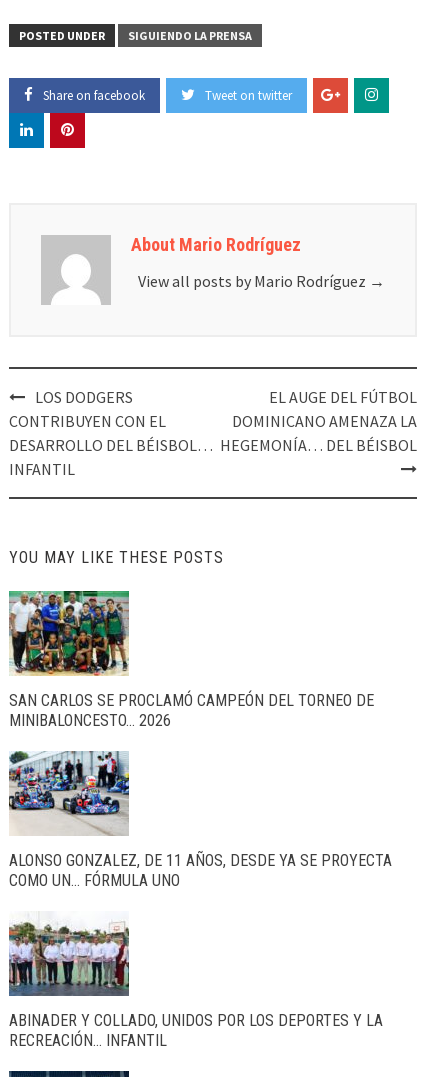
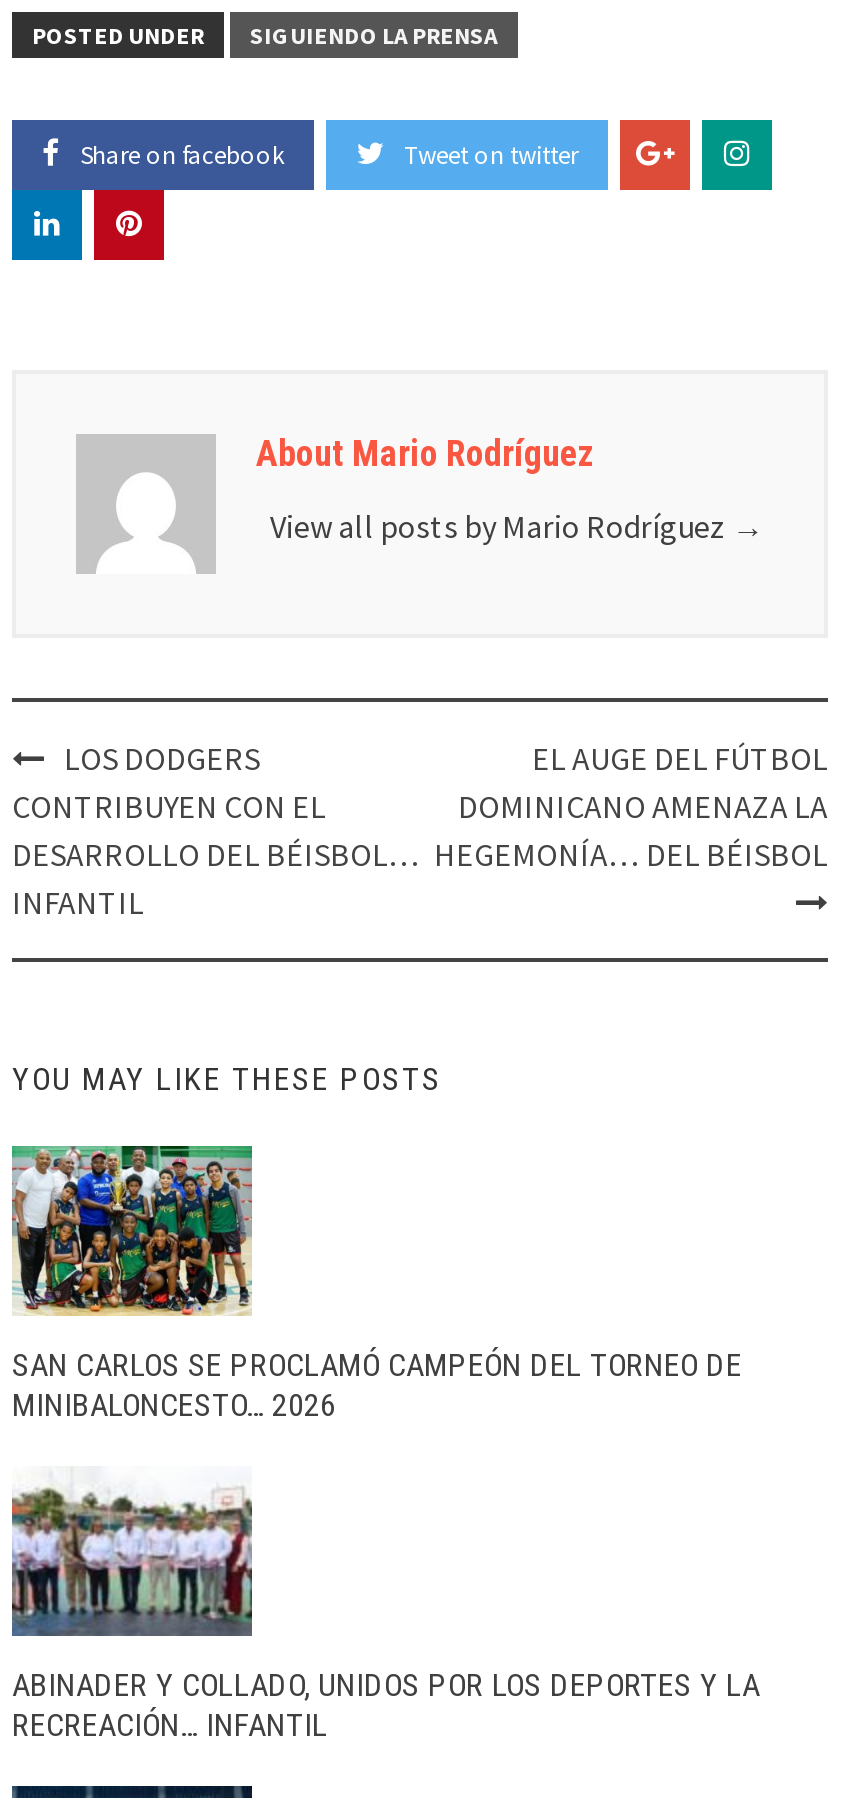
[9,750,392,890] [image] | ALONSO GONZALEZ, DE 11 AÑOS, DESDE YA SE PROYECTA | COMO UN… FÓRMULA UNO -> none

